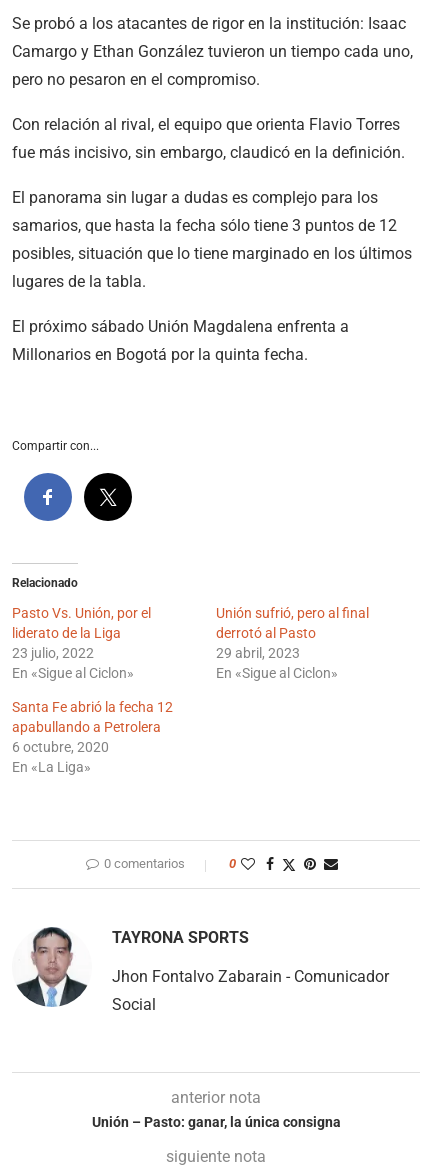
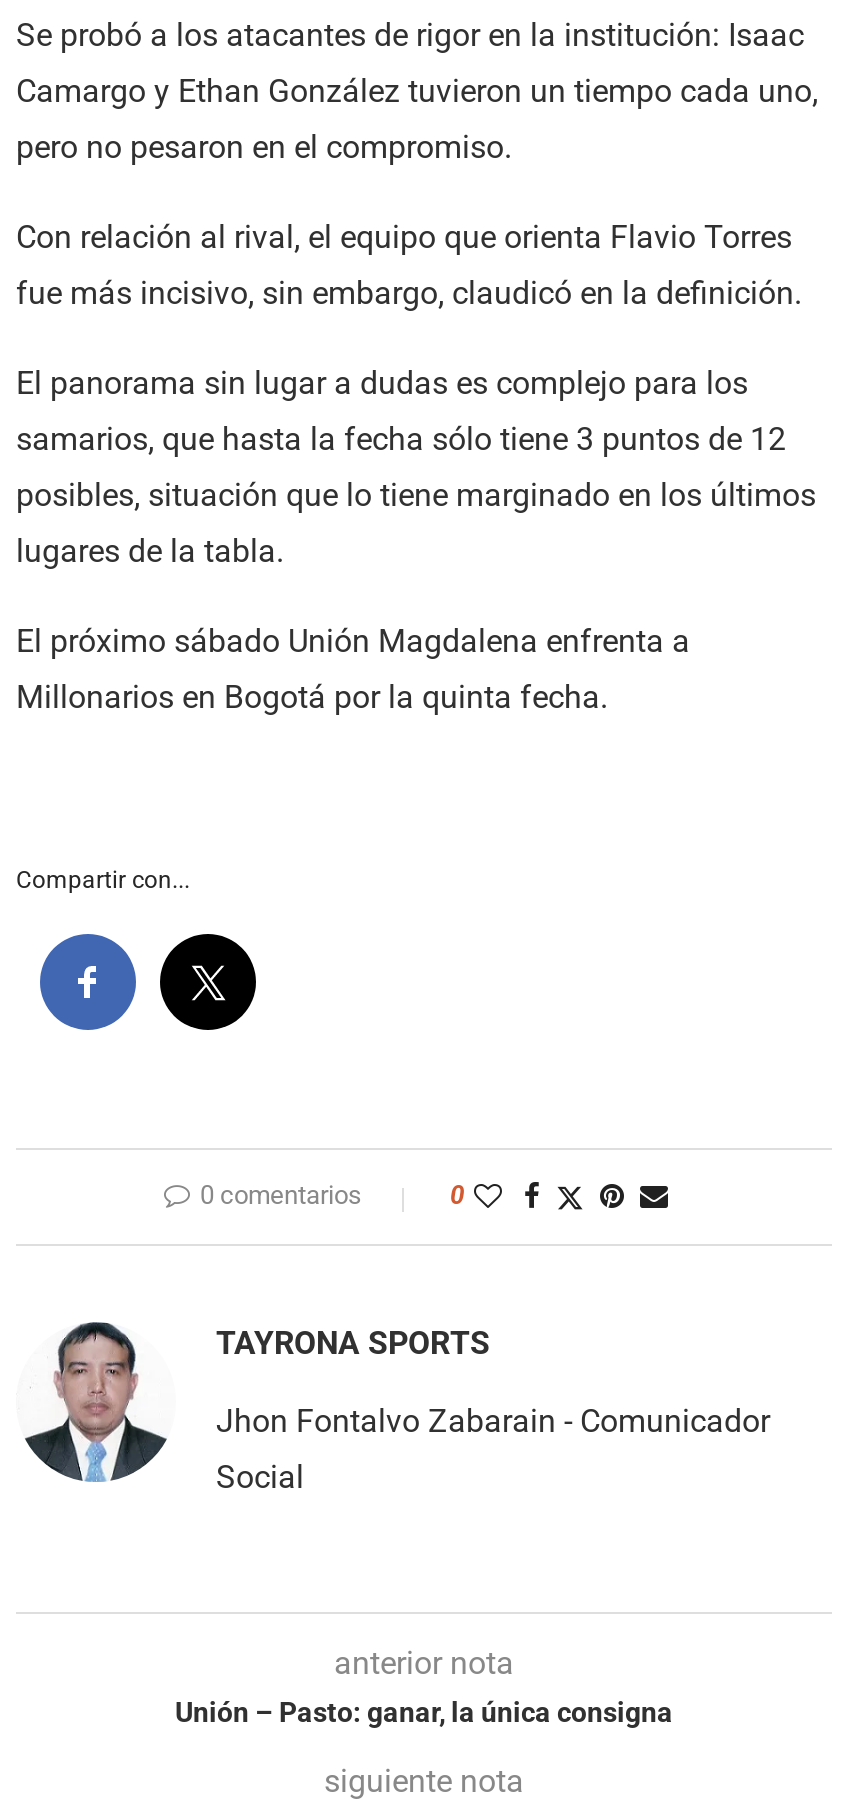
[12,575,151,680] Relacionado | Pasto Vs. Unión, por el | liderato de la Liga | 23 julio, 2022 | En «Sigue al Ciclon» -> none
[12,604,369,774] Unión sufrió, pero al final | derrotó al Pasto | 29 abril, 2023 | En «Sigue al Ciclon» | Santa Fe abrió la fecha 12 | apabullando a Petrolera | 6 octubre, 2020 | En «La Liga» -> none

